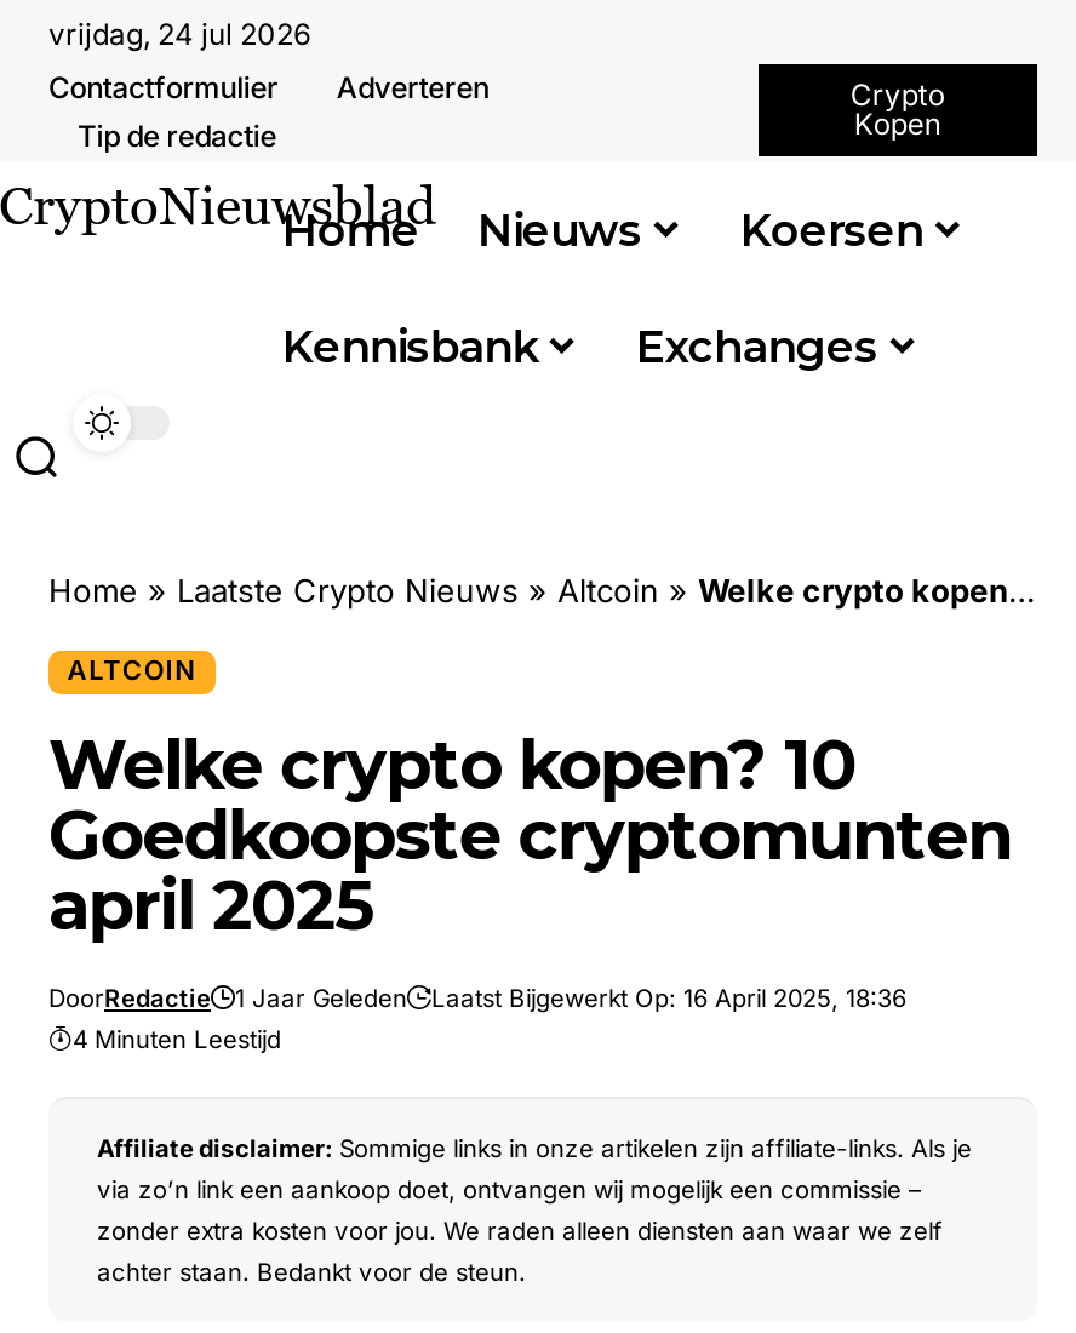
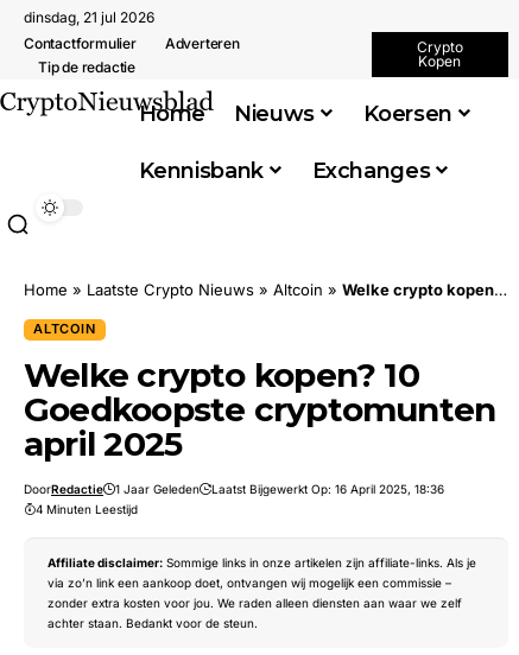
[48,16,310,52] vrijdag, 24 jul 2026 -> [24,8,154,26] dinsdag, 21 jul 2026

